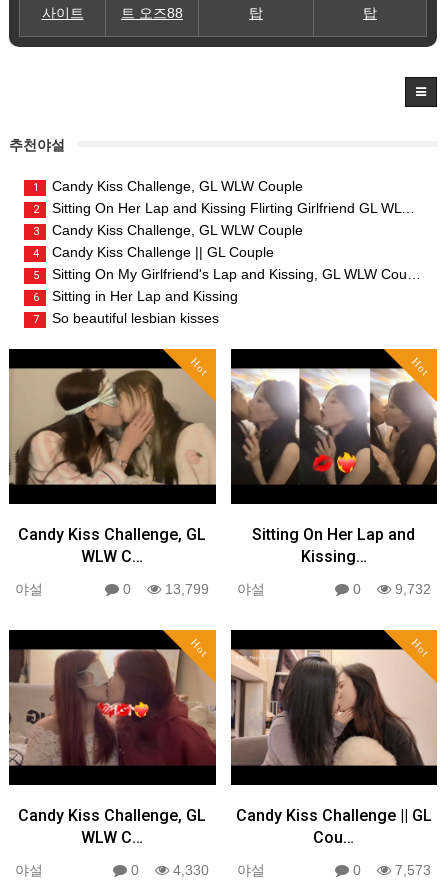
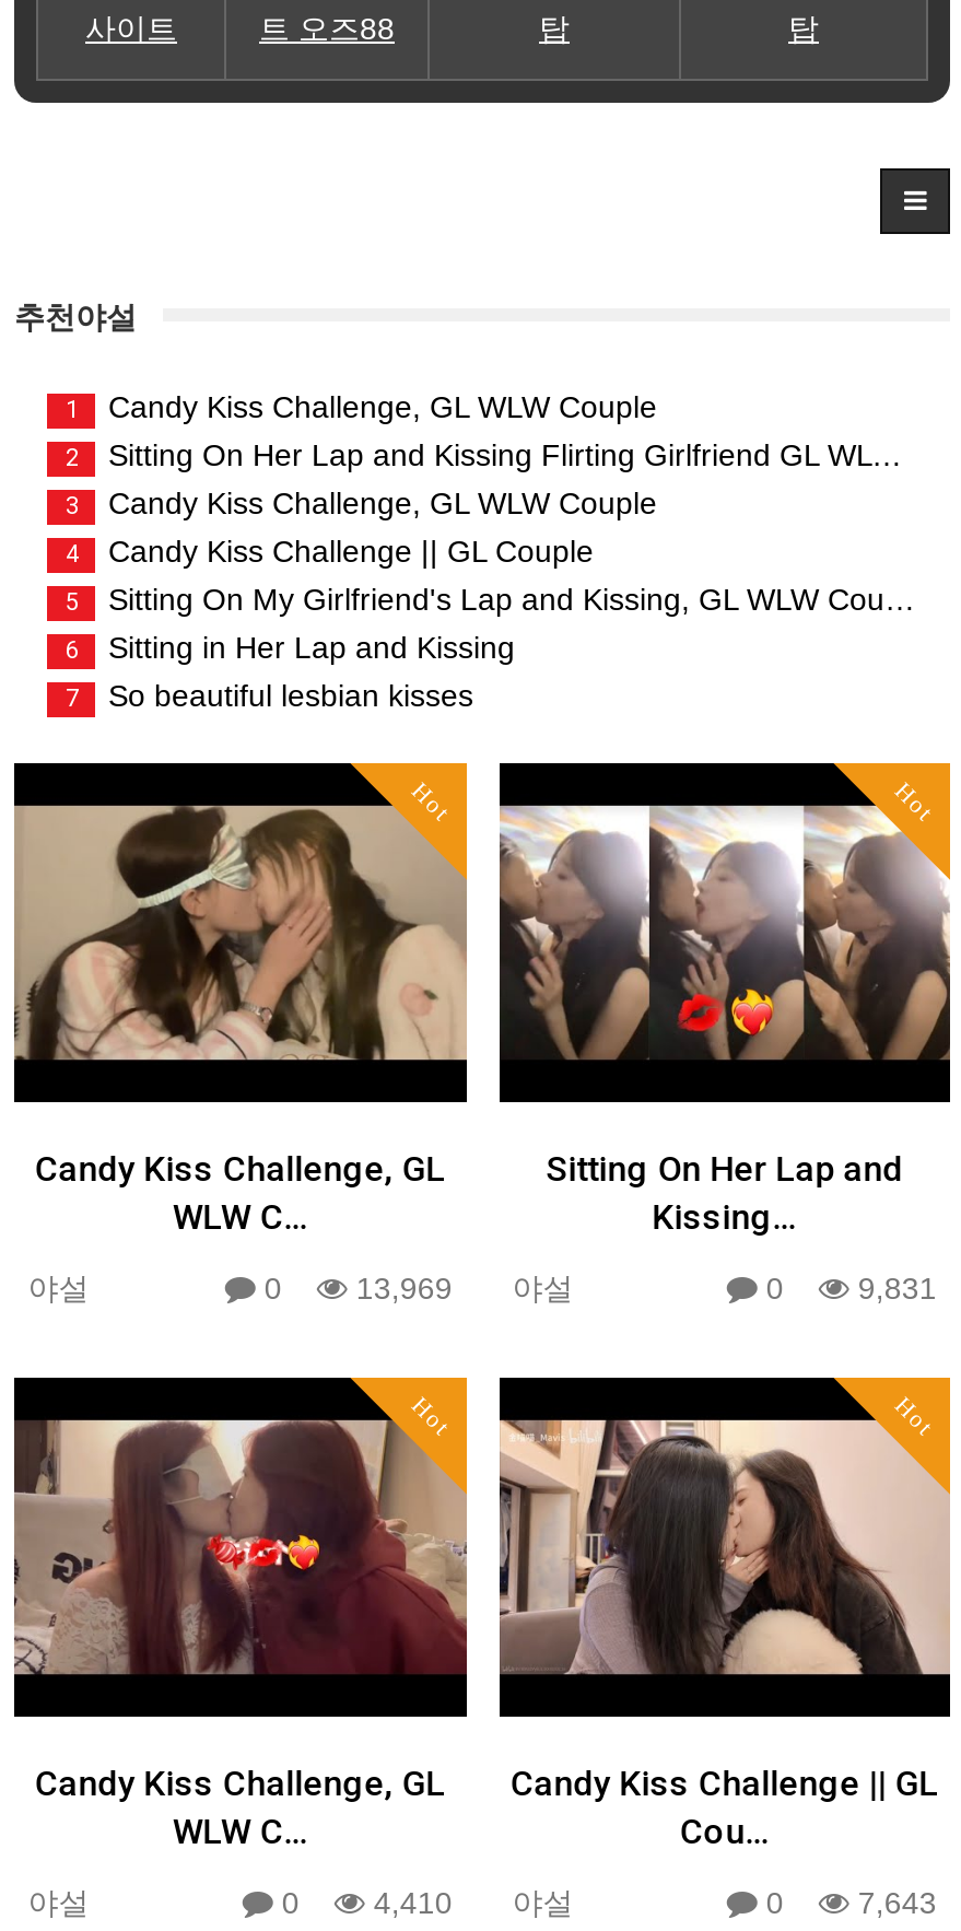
[119,581,265,597] 0 13,799 야설 -> [255,1270,573,1305] 0 13,969 야설
[349,581,431,597] 0 9,732 -> [757,1270,937,1305] 0 9,831
[127,862,265,878] 0 4,330 야설 -> [273,1885,573,1920] 0 4,410 야설
[349,862,431,878] 0 7,573 -> [757,1885,937,1920] 0 7,643

